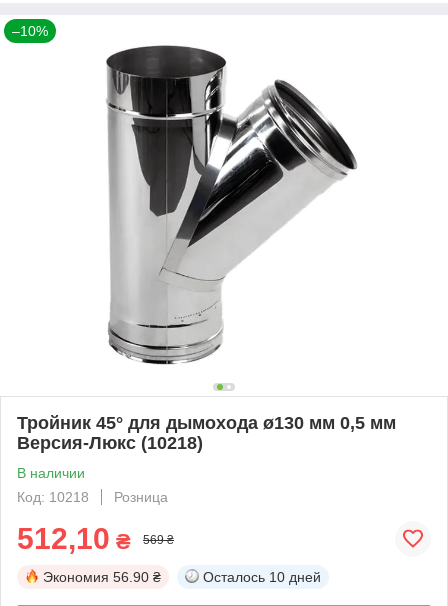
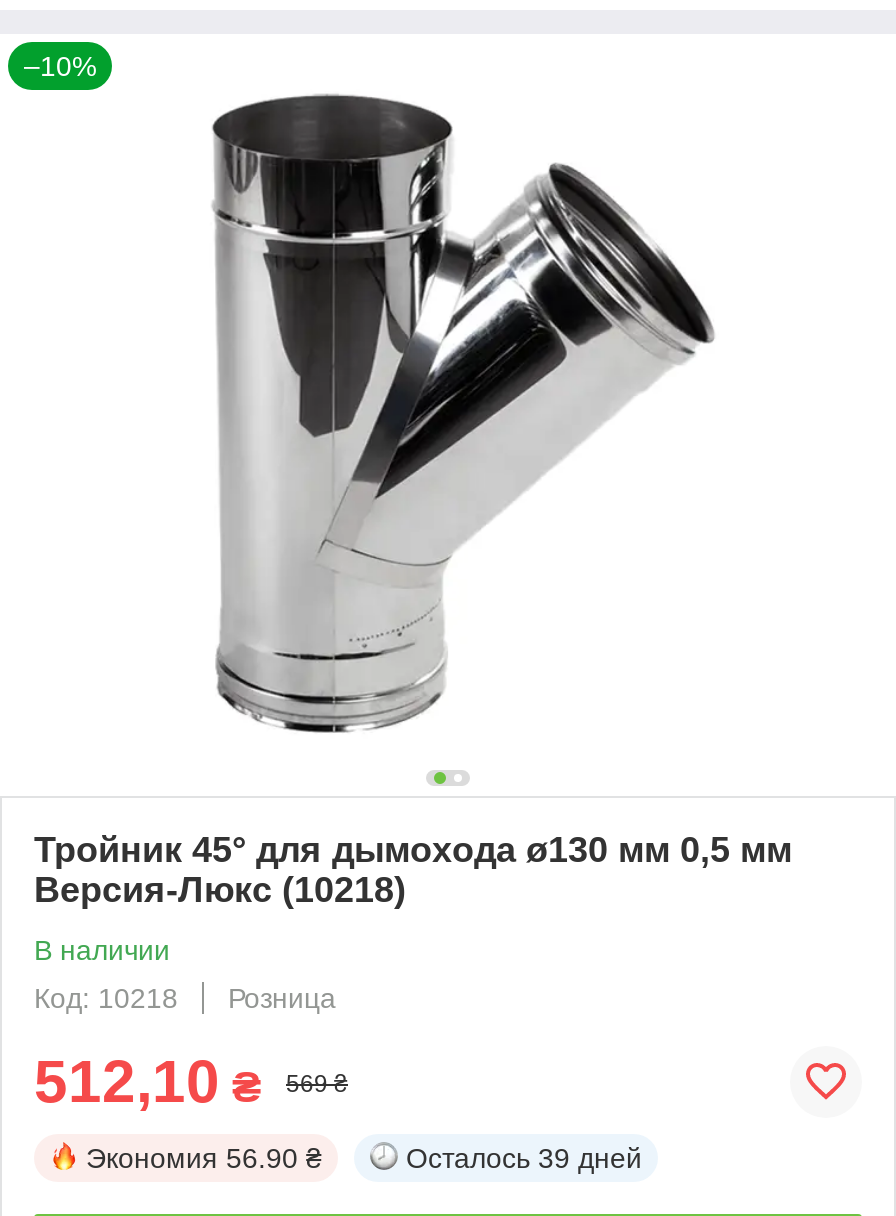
[203,569,321,585] Осталось 10 дней -> [406,1142,642,1174] Осталось 39 дней

